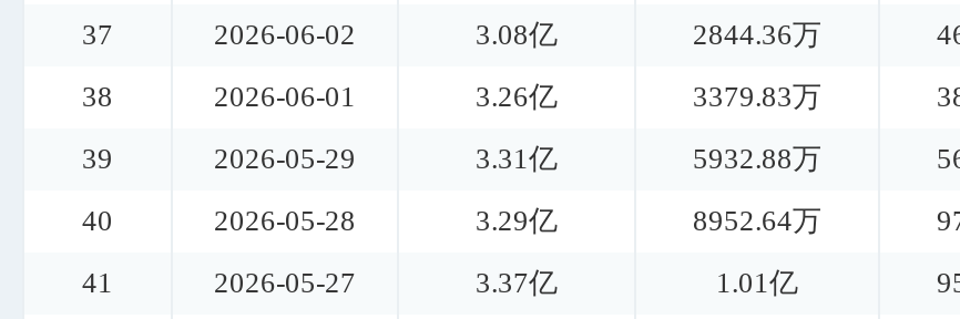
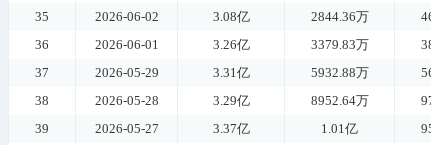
[82,18,113,51] 37 -> [35,9,49,24] 35
[82,80,113,113] 38 -> [35,37,49,52] 36
[82,142,113,175] 39 -> [35,65,49,80] 37
[82,204,113,237] 40 -> [35,93,49,108] 38
[82,266,113,299] 41 -> [35,121,49,136] 39

